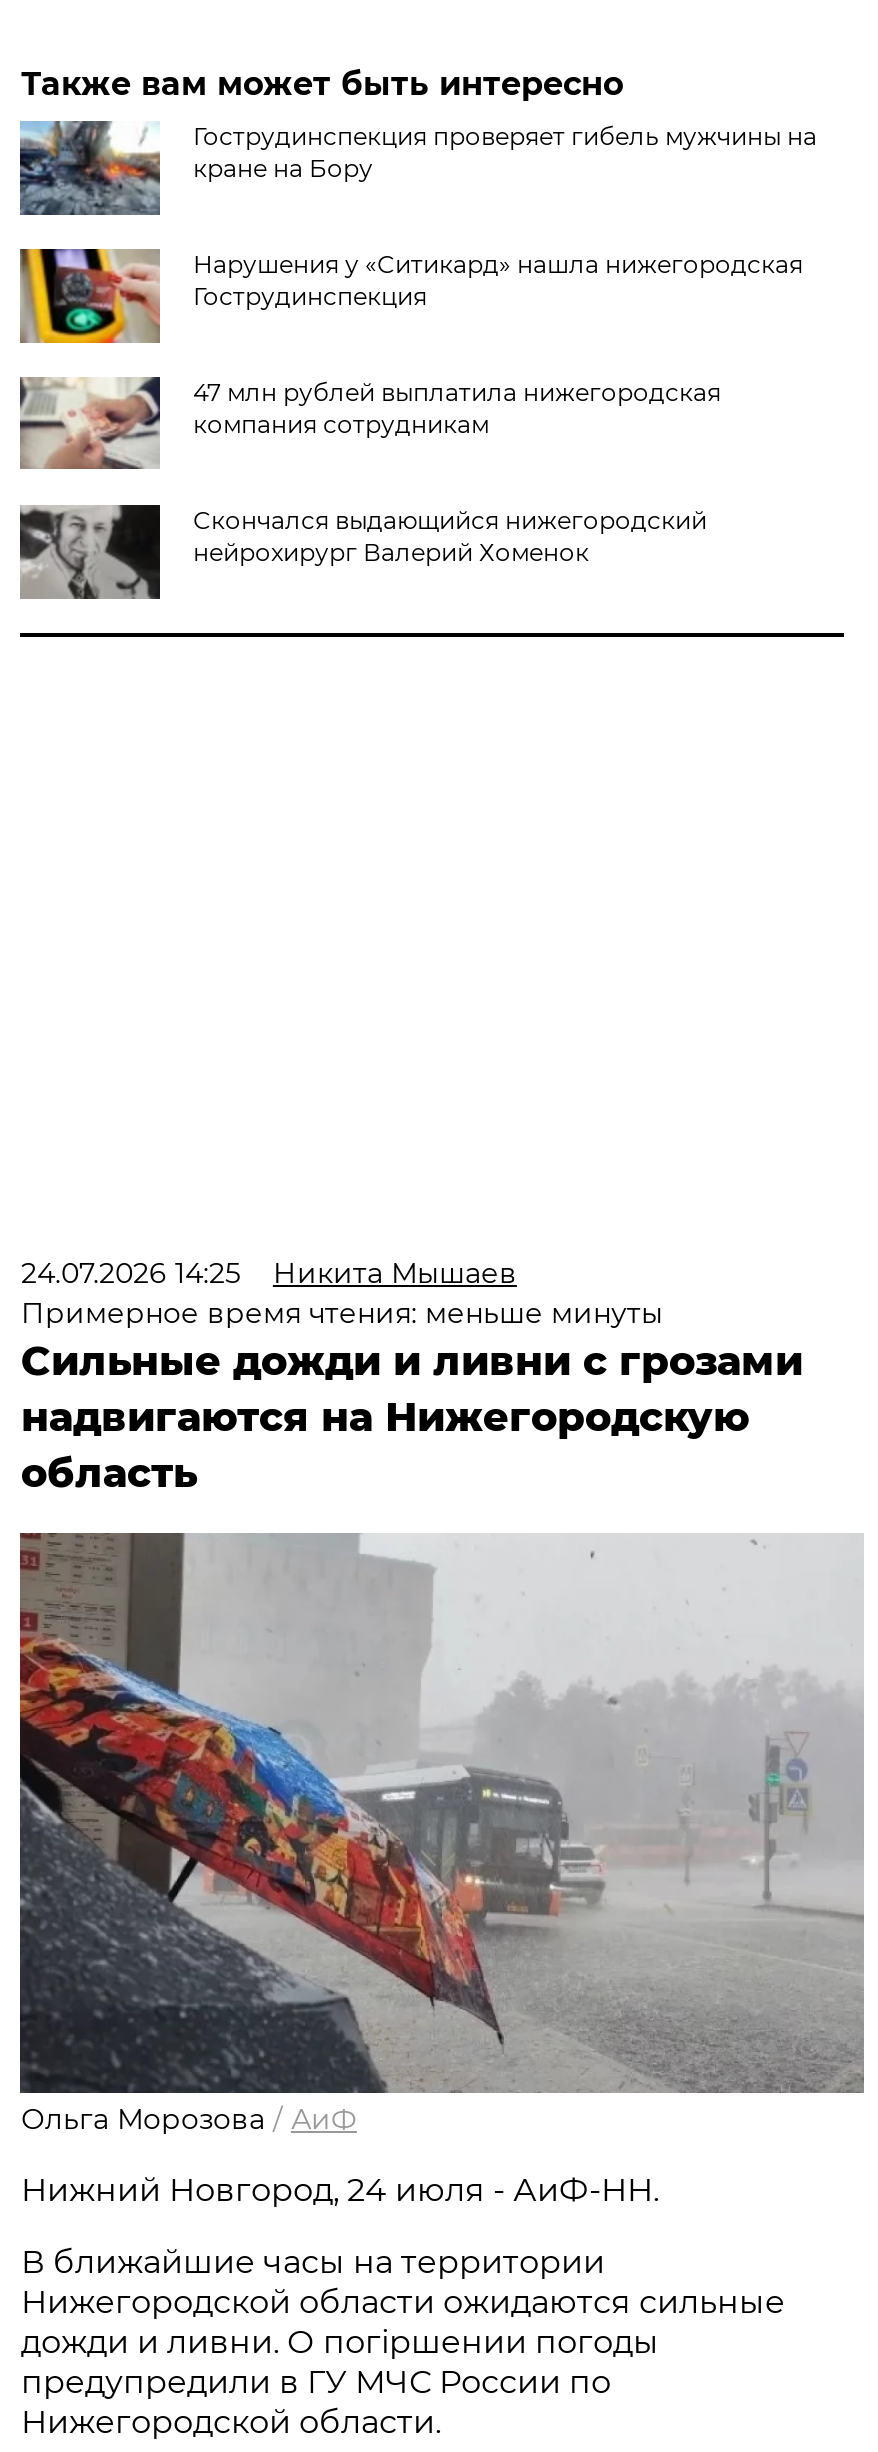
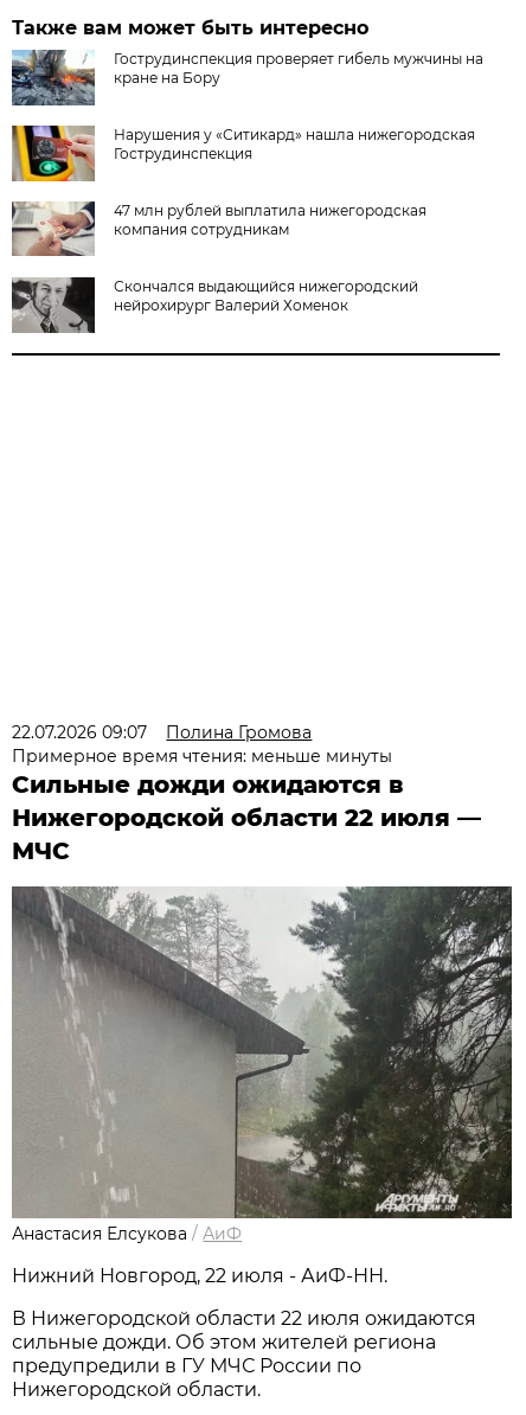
[21,1255,517,1291] 24.07.2026 14:25 | Никита Мышаев -> [12,722,312,743] 22.07.2026 09:07 | Полина Громова
[21,1337,803,1497] Сильные дожди и ливни с грозами | надвигаются на Нижегородскую | область -> [12,770,481,865] Сильные дожди ожидаются в | Нижегородской области 22 июля — | МЧС
[18,1533,864,2137] [image] | Ольга Морозова / АиФ -> [12,886,513,1244] [image] | Анастасия Елсукова / АиФ
[21,2171,659,2209] Нижний Новгород, 24 июля - АиФ-НН. -> [12,1264,388,1287] Нижний Новгород, 22 июля - АиФ-НН.
[21,2243,785,2361] В ближайшие часы на территории | Нижегородской области ожидаются сильные | дожди и ливни. О погіршении погоды -> [12,1307,477,1353] В Нижегородской области 22 июля ожидаются | сильные дожди. Об этом жителей региона

